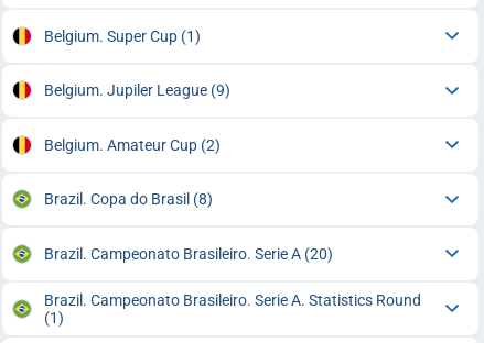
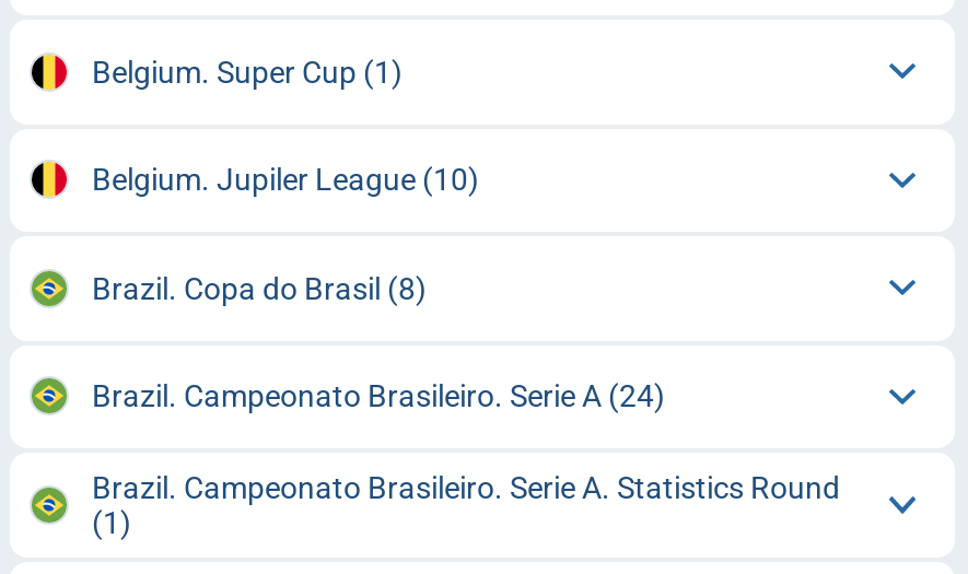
[44,82,230,154] Belgium. Jupiler League (9) | Belgium. Amateur Cup (2) -> [92,162,479,197] Belgium. Jupiler League (10)
[44,245,332,263] Brazil. Campeonato Brasileiro. Serie A (20) -> [92,379,665,414] Brazil. Campeonato Brasileiro. Serie A (24)

